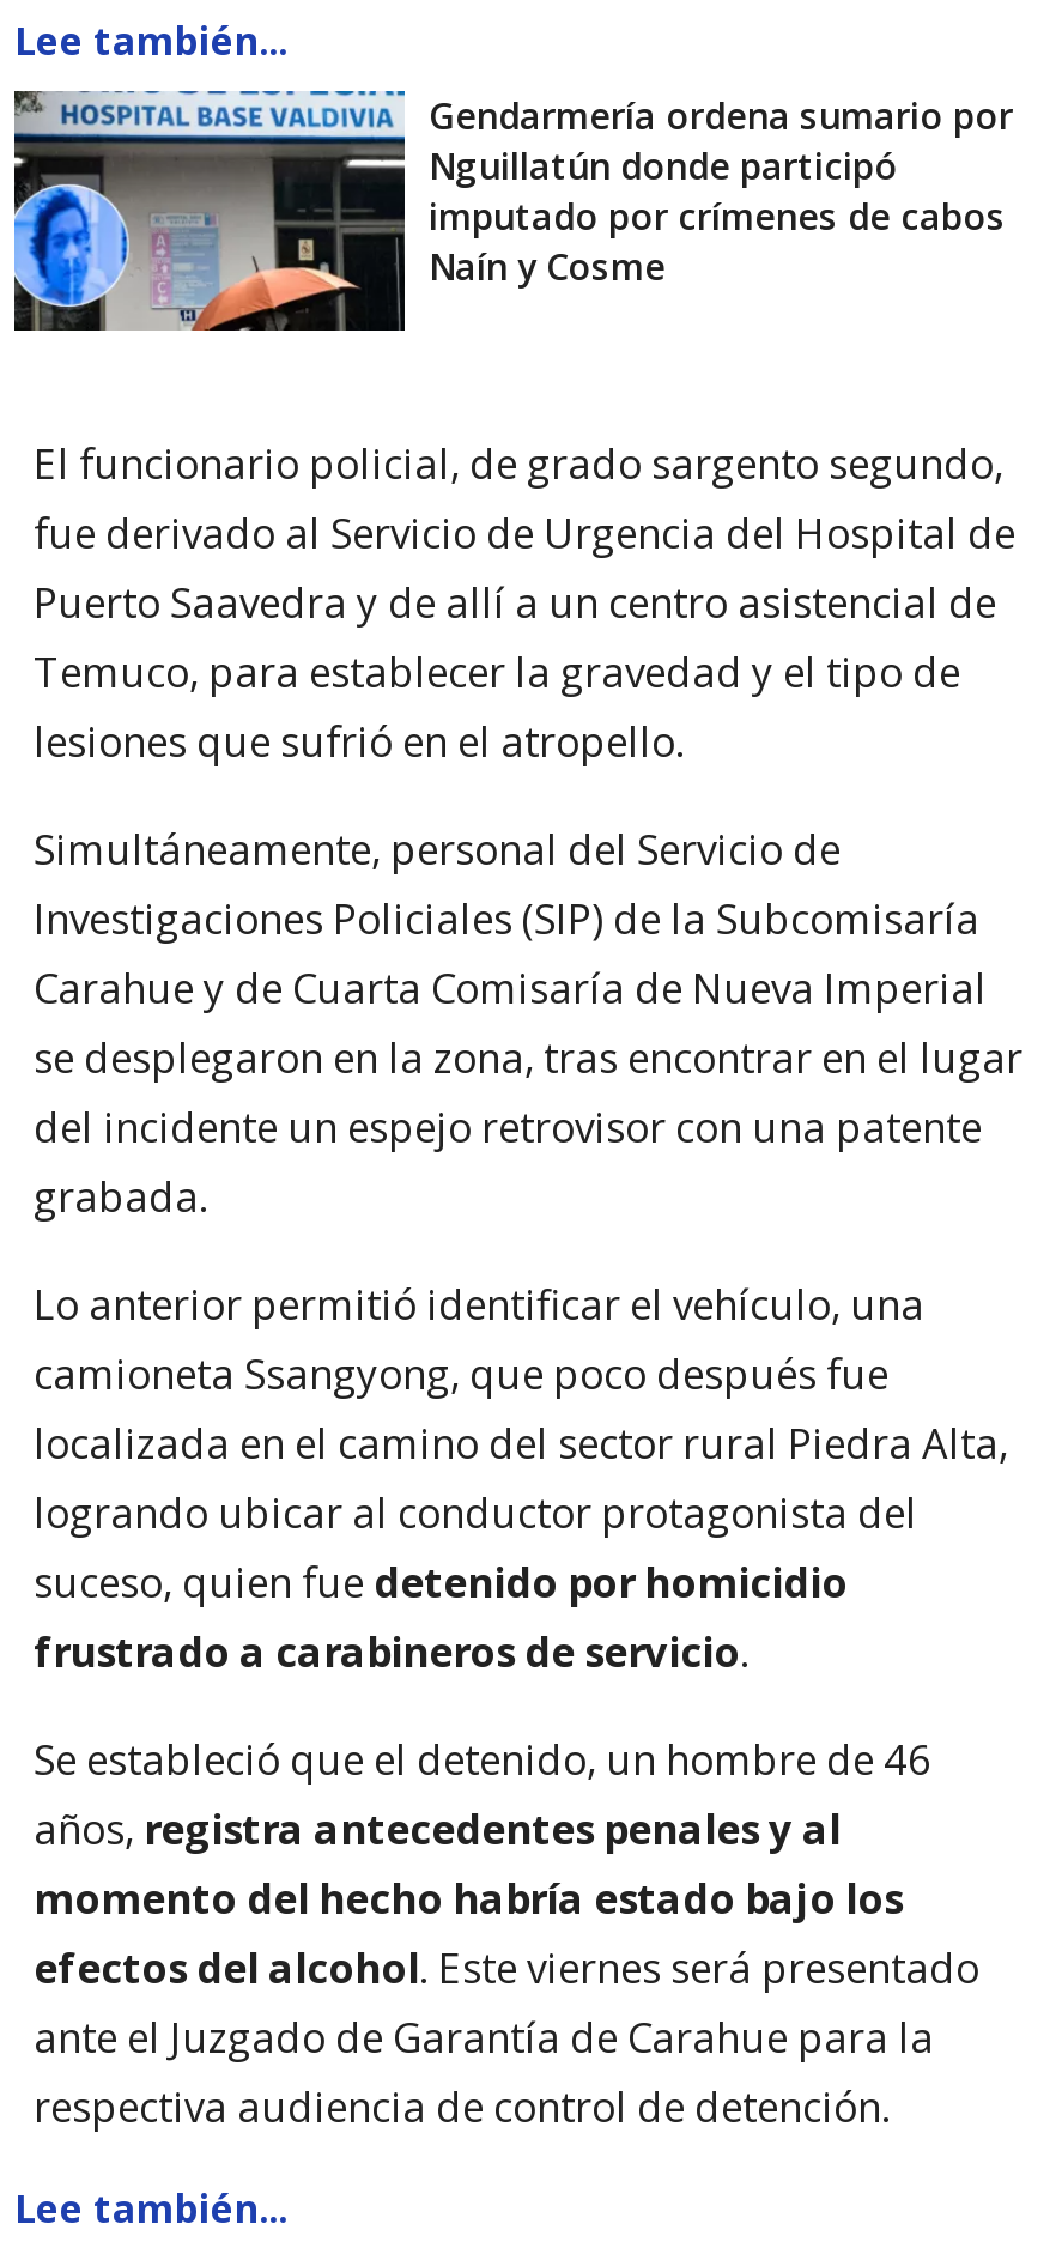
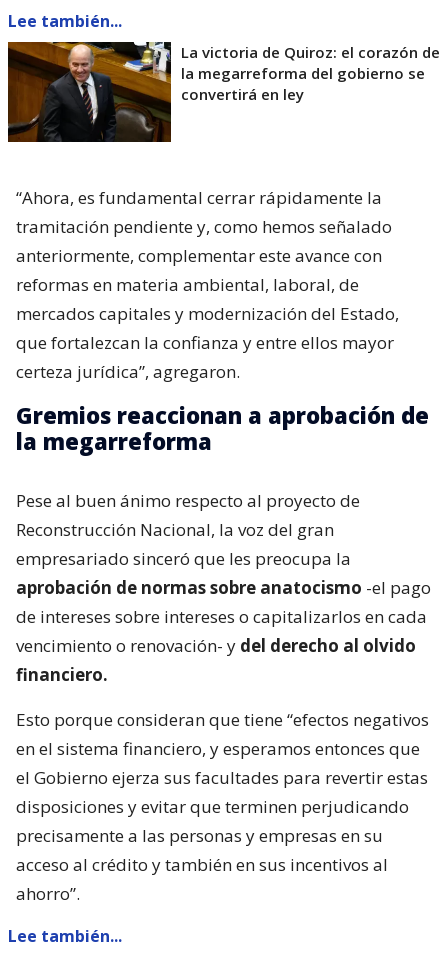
[12,89,1013,333] [image] | Gendarmería ordena sumario por | Nguillatún donde participó | imputado por crímenes de cabos | Naín y Cosme -> [7,41,440,142] [image] | La victoria de Quiroz: el corazón de | la megarreforma del gobierno se | convertirá en ley
[34,436,1015,769] El funcionario policial, de grado sargento segundo, | fue derivado al Servicio de Urgencia del Hospital de | Puerto Saavedra y de allí a un centro asistencial de | Temuco, para establecer la gravedad y el tipo de | lesiones que sufrió en el atropello. -> [16,186,399,383] “Ahora, es fundamental cerrar rápidamente la | tramitación pendiente y, como hemos señalado | anteriormente, complementar este avance con | reformas en materia ambiental, laboral, de | mercados capitales y modernización del Estado, | que fortalezcan la confianza y entre ellos mayor | certeza jurídica”, agregaron.
[34,822,1022,1224] Simultáneamente, personal del Servicio de | Investigaciones Policiales (SIP) de la Subcomisaría | Carahue y de Cuarta Comisaría de Nueva Imperial | se desplegaron en la zona, tras encontrar en el lugar | del incidente un espejo retrovisor con una patente | grabada. -> [16,400,429,456] Gremios reaccionan a aprobación de | la megarreforma
[34,1277,1008,1680] Lo anterior permitió identificar el vehículo, una | camioneta Ssangyong, que poco después fue | localizada en el camino del sector rural Piedra Alta, | logrando ubicar al conductor protagonista del | suceso, quien fue detenido por homicidio | frustrado a carabineros de servicio. -> [16,489,431,686] Pese al buen ánimo respecto al proyecto de | Reconstrucción Nacional, la voz del gran | empresariado sinceró que les preocupa la | aprobación de normas sobre anatocismo -el pago | de intereses sobre intereses o capitalizarlos en cada | vencimiento o renovación- y del derecho al olvido | financiero.
[34,1732,979,2135] Se estableció que el detenido, un hombre de 46 | años, registra antecedentes penales y al | momento del hecho habría estado bajo los | efectos del alcohol. Este viernes será presentado | ante el Juzgado de Garantía de Carahue para la | respectiva audiencia de control de detención. -> [16,708,429,905] Esto porque consideran que tiene “efectos negativos | en el sistema financiero, y esperamos entonces que | el Gobierno ejerza sus facultades para revertir estas | disposiciones y evitar que terminen perjudicando | precisamente a las personas y empresas en su | acceso al crédito y también en sus incentivos al | ahorro”.

